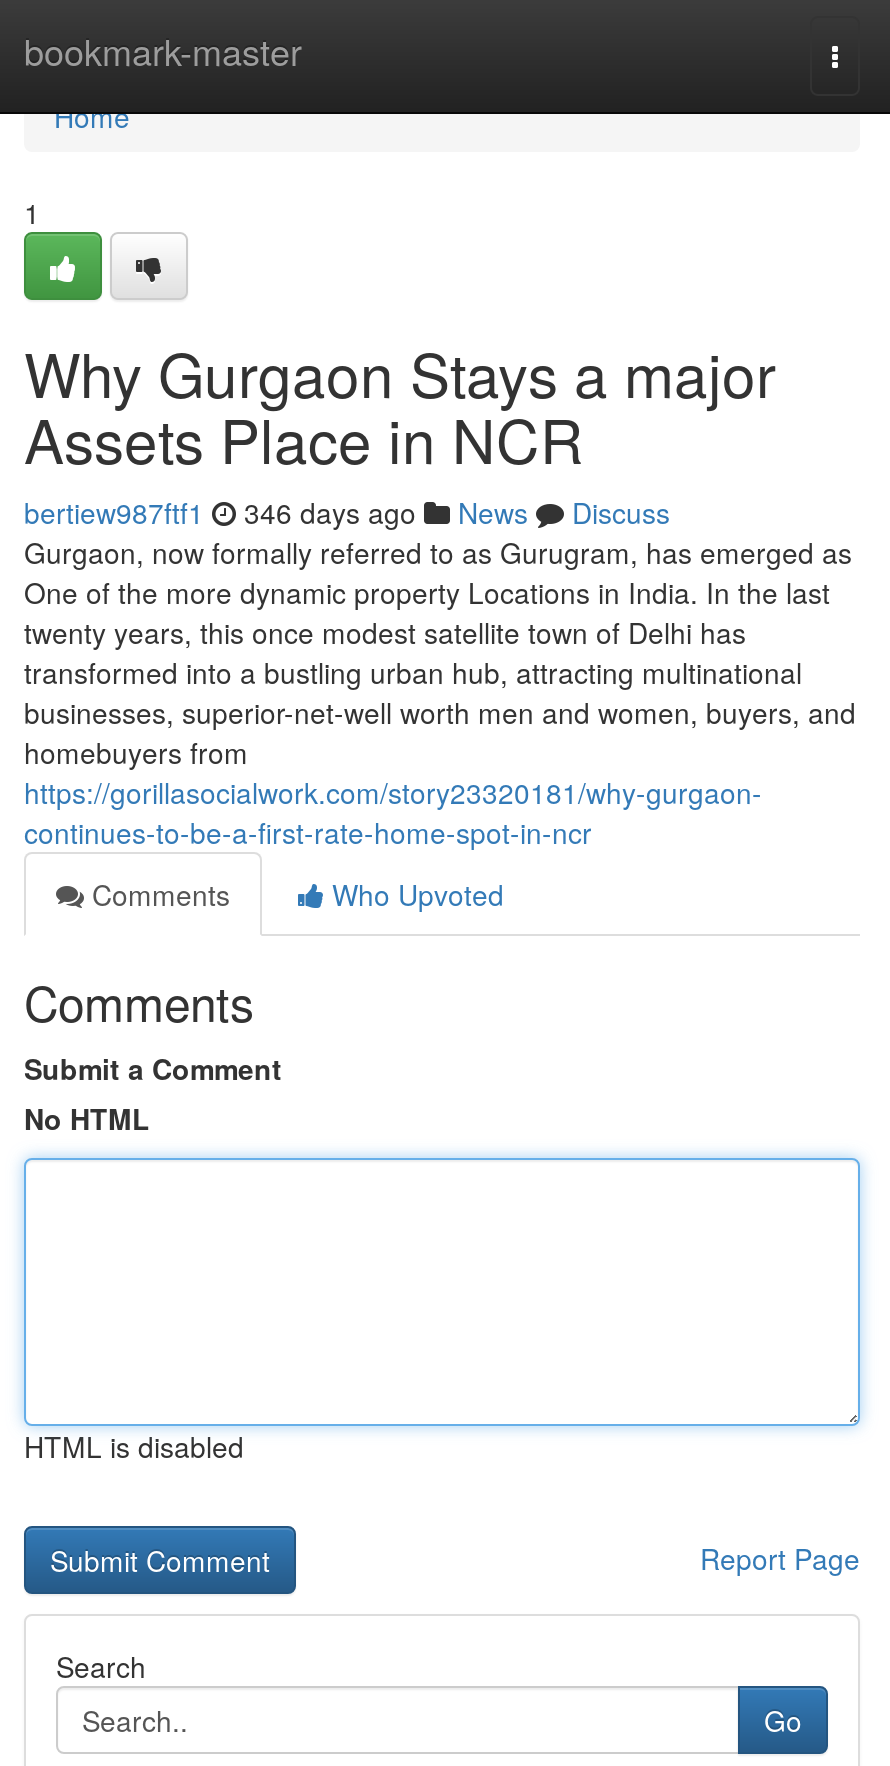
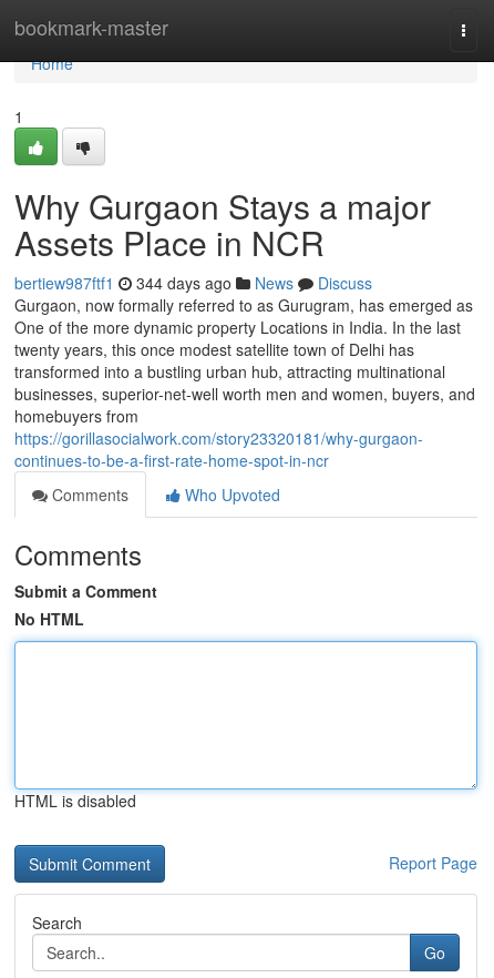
[24,492,670,532] bertiew987ftf1 346 days ago News Discuss -> [14,272,372,294] bertiew987ftf1 344 days ago News Discuss

